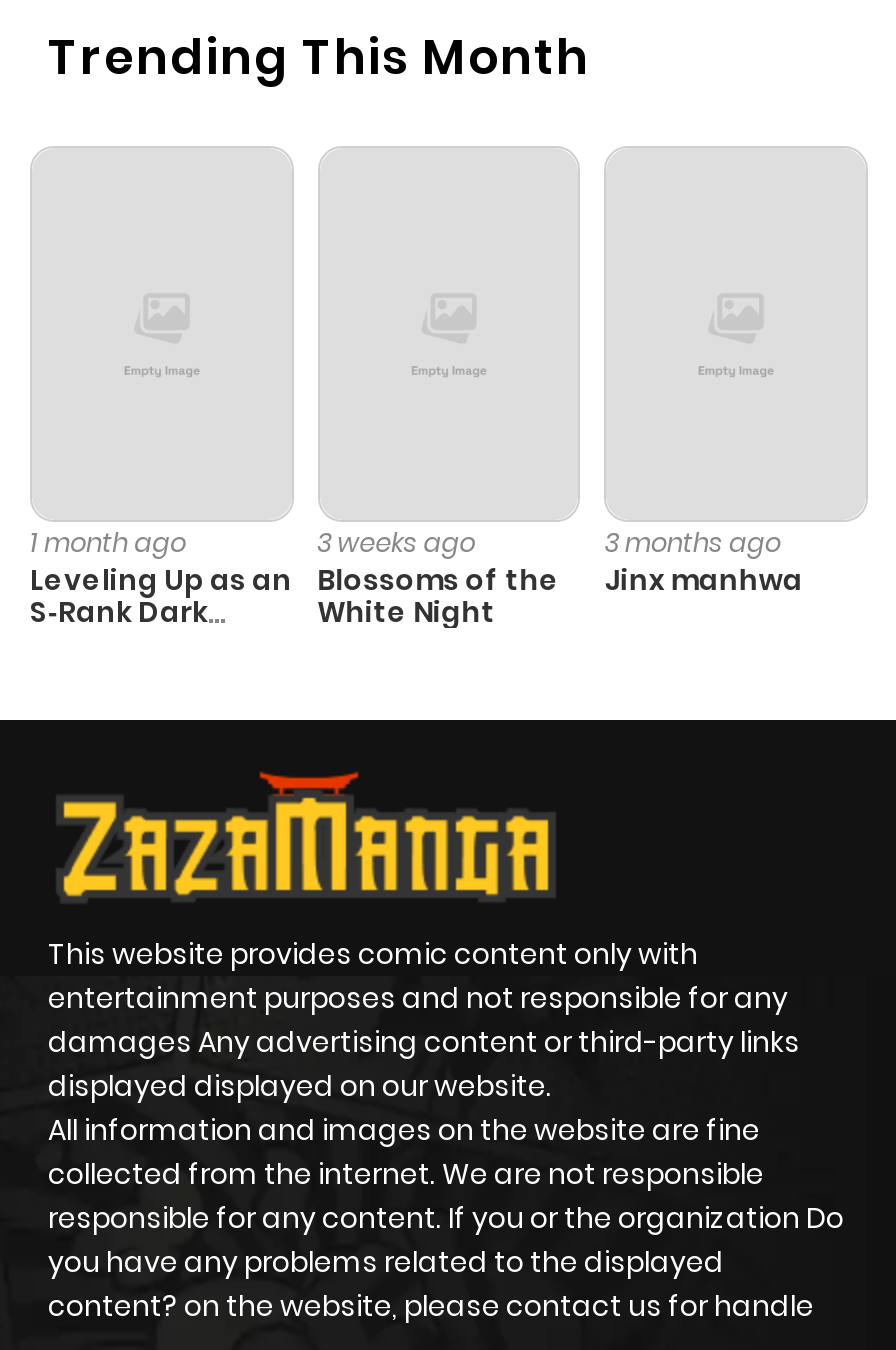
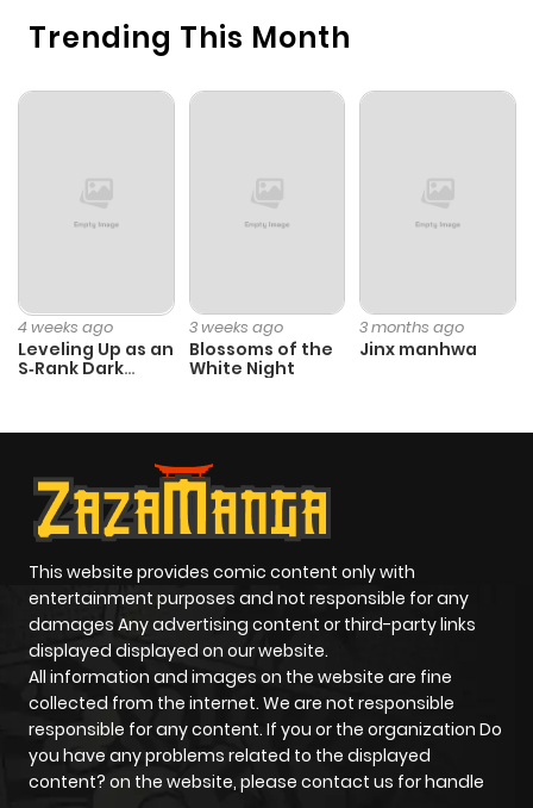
[30,524,186,562] 1 month ago -> [18,316,113,339] 4 weeks ago

